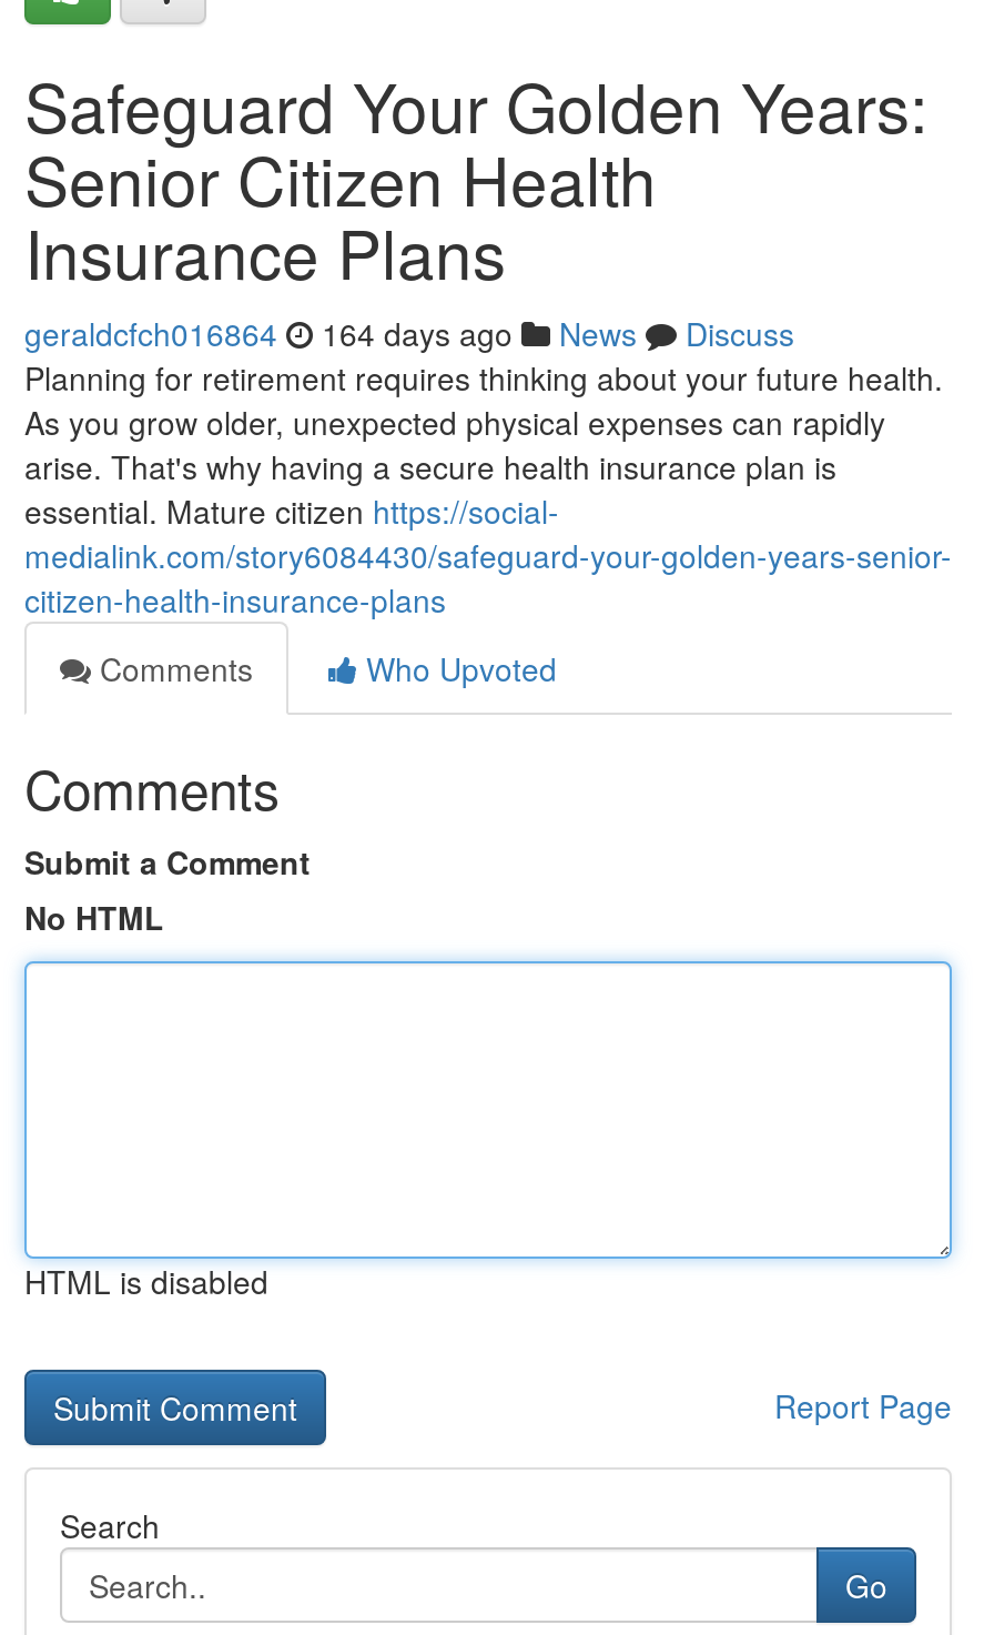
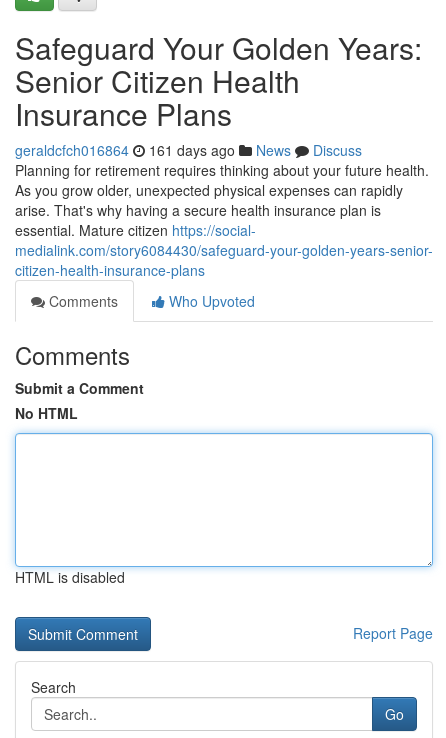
[24,311,794,355] geraldcfch016864 164 days ago News Discuss -> [15,140,362,160] geraldcfch016864 161 days ago News Discuss

